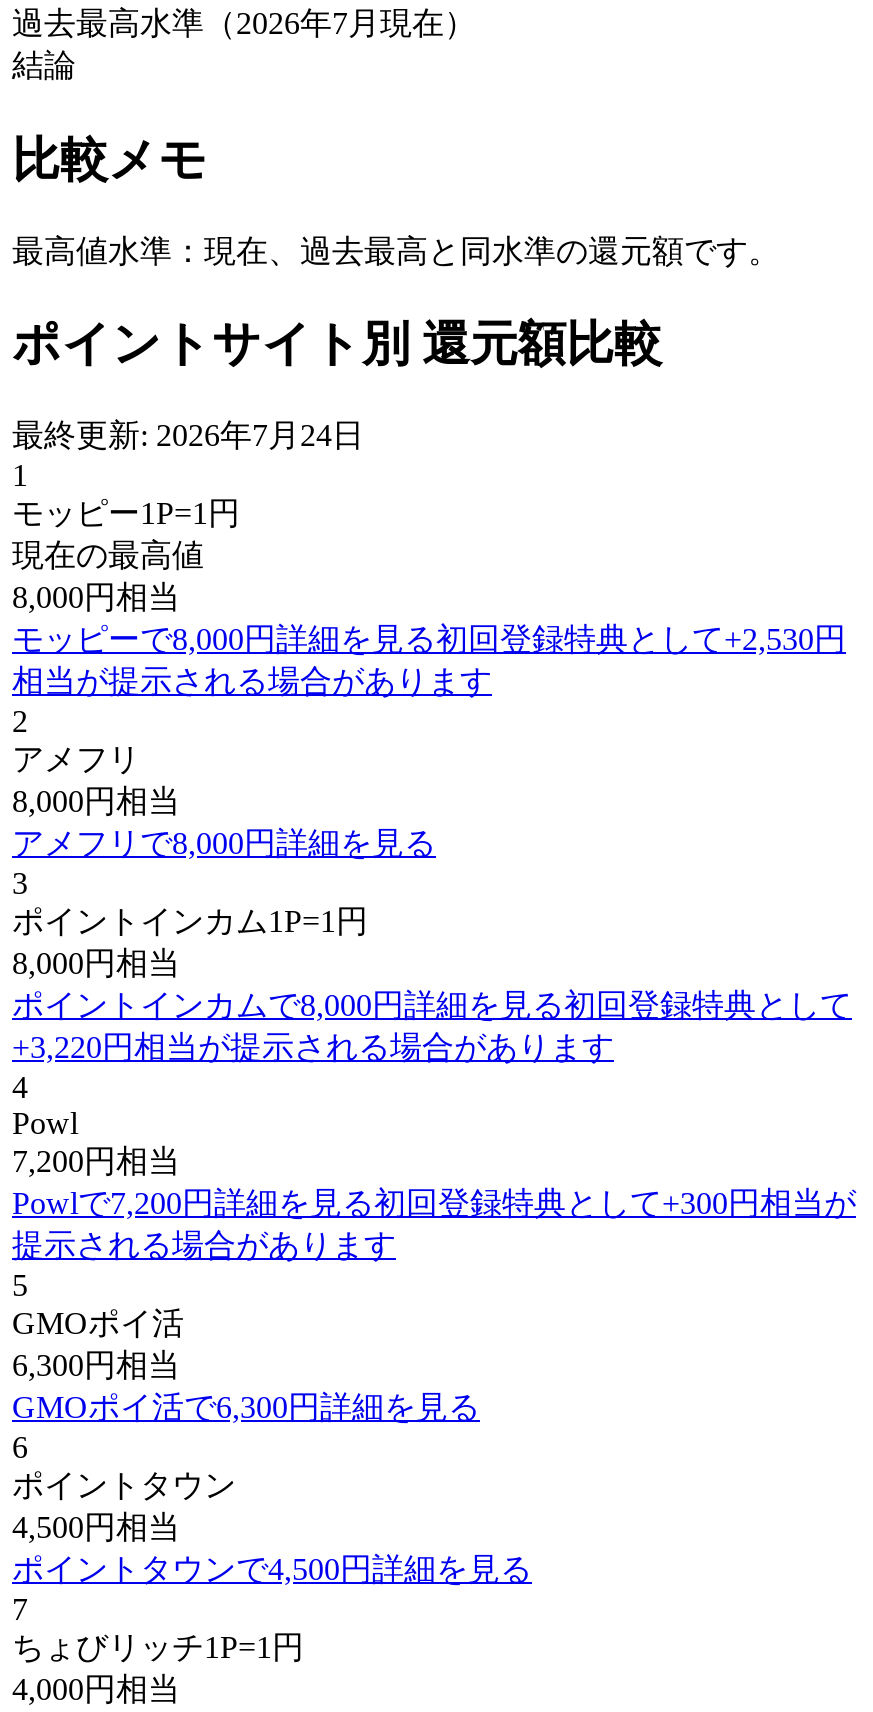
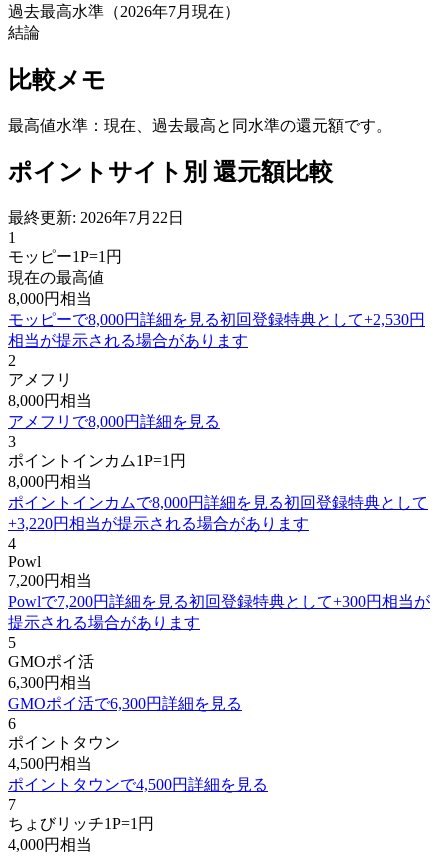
[12,419,364,453] 最終更新: 2026年7月24日 -> [8,209,184,226] 最終更新: 2026年7月22日

